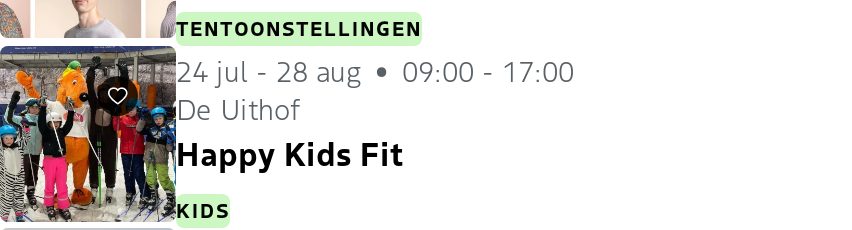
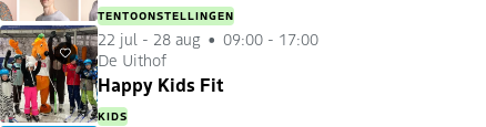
[176,49,574,89] 24 jul - 28 aug 09:00 - 17:00 -> [98,27,318,49] 22 jul - 28 aug 09:00 - 17:00

